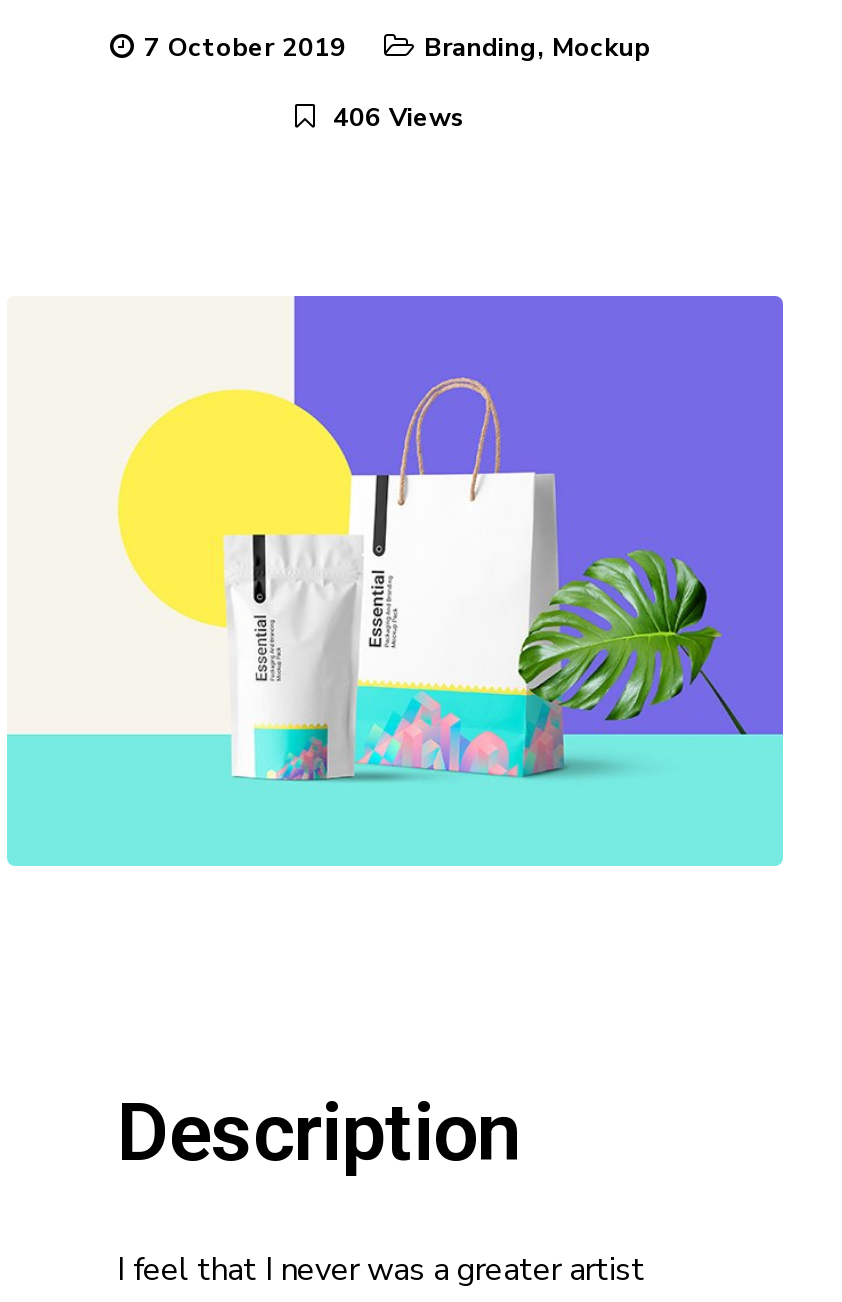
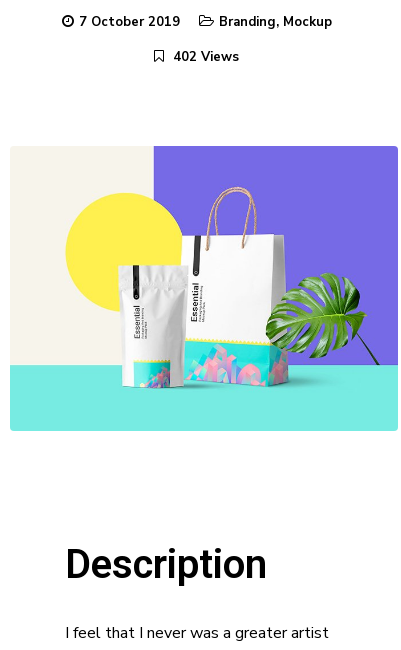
[325,100,465,136] 406 Views -> [169,48,239,66] 402 Views

